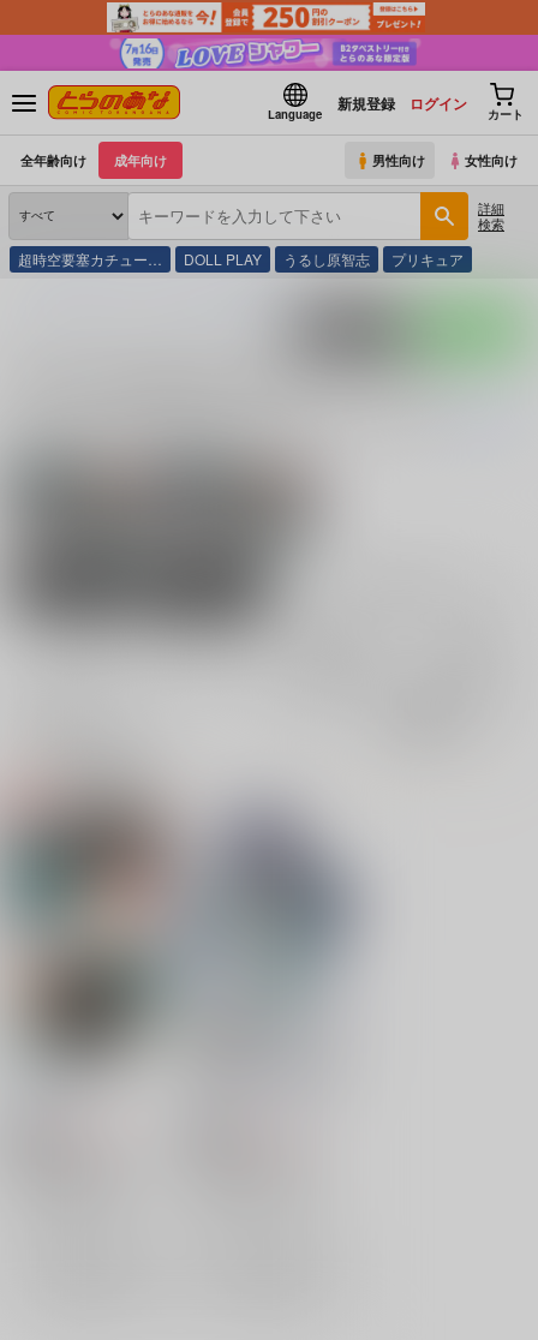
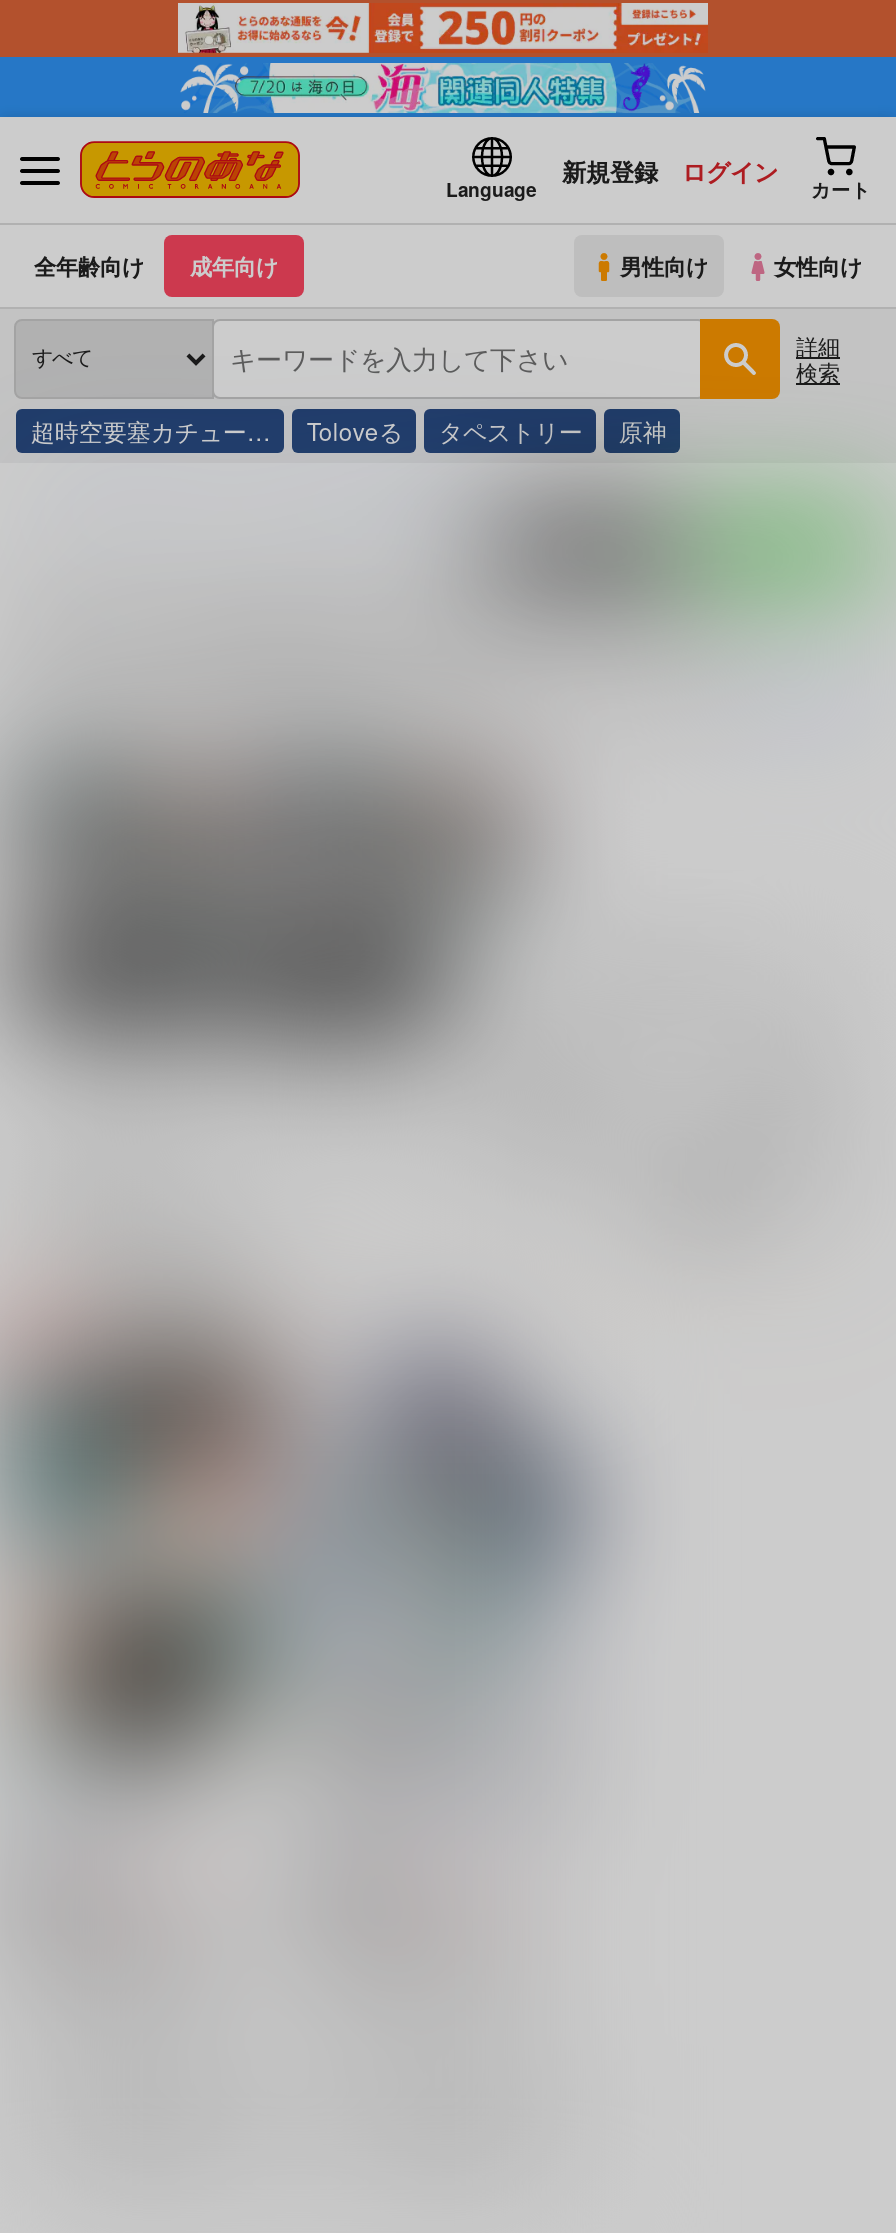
[4,34,534,72] [image] -> [6,55,890,119] [image]
[184,249,464,269] DOLL PLAY | うるし原智志 | プリキュア -> [307,413,667,447] Toloveる | タペストリー | 原神

